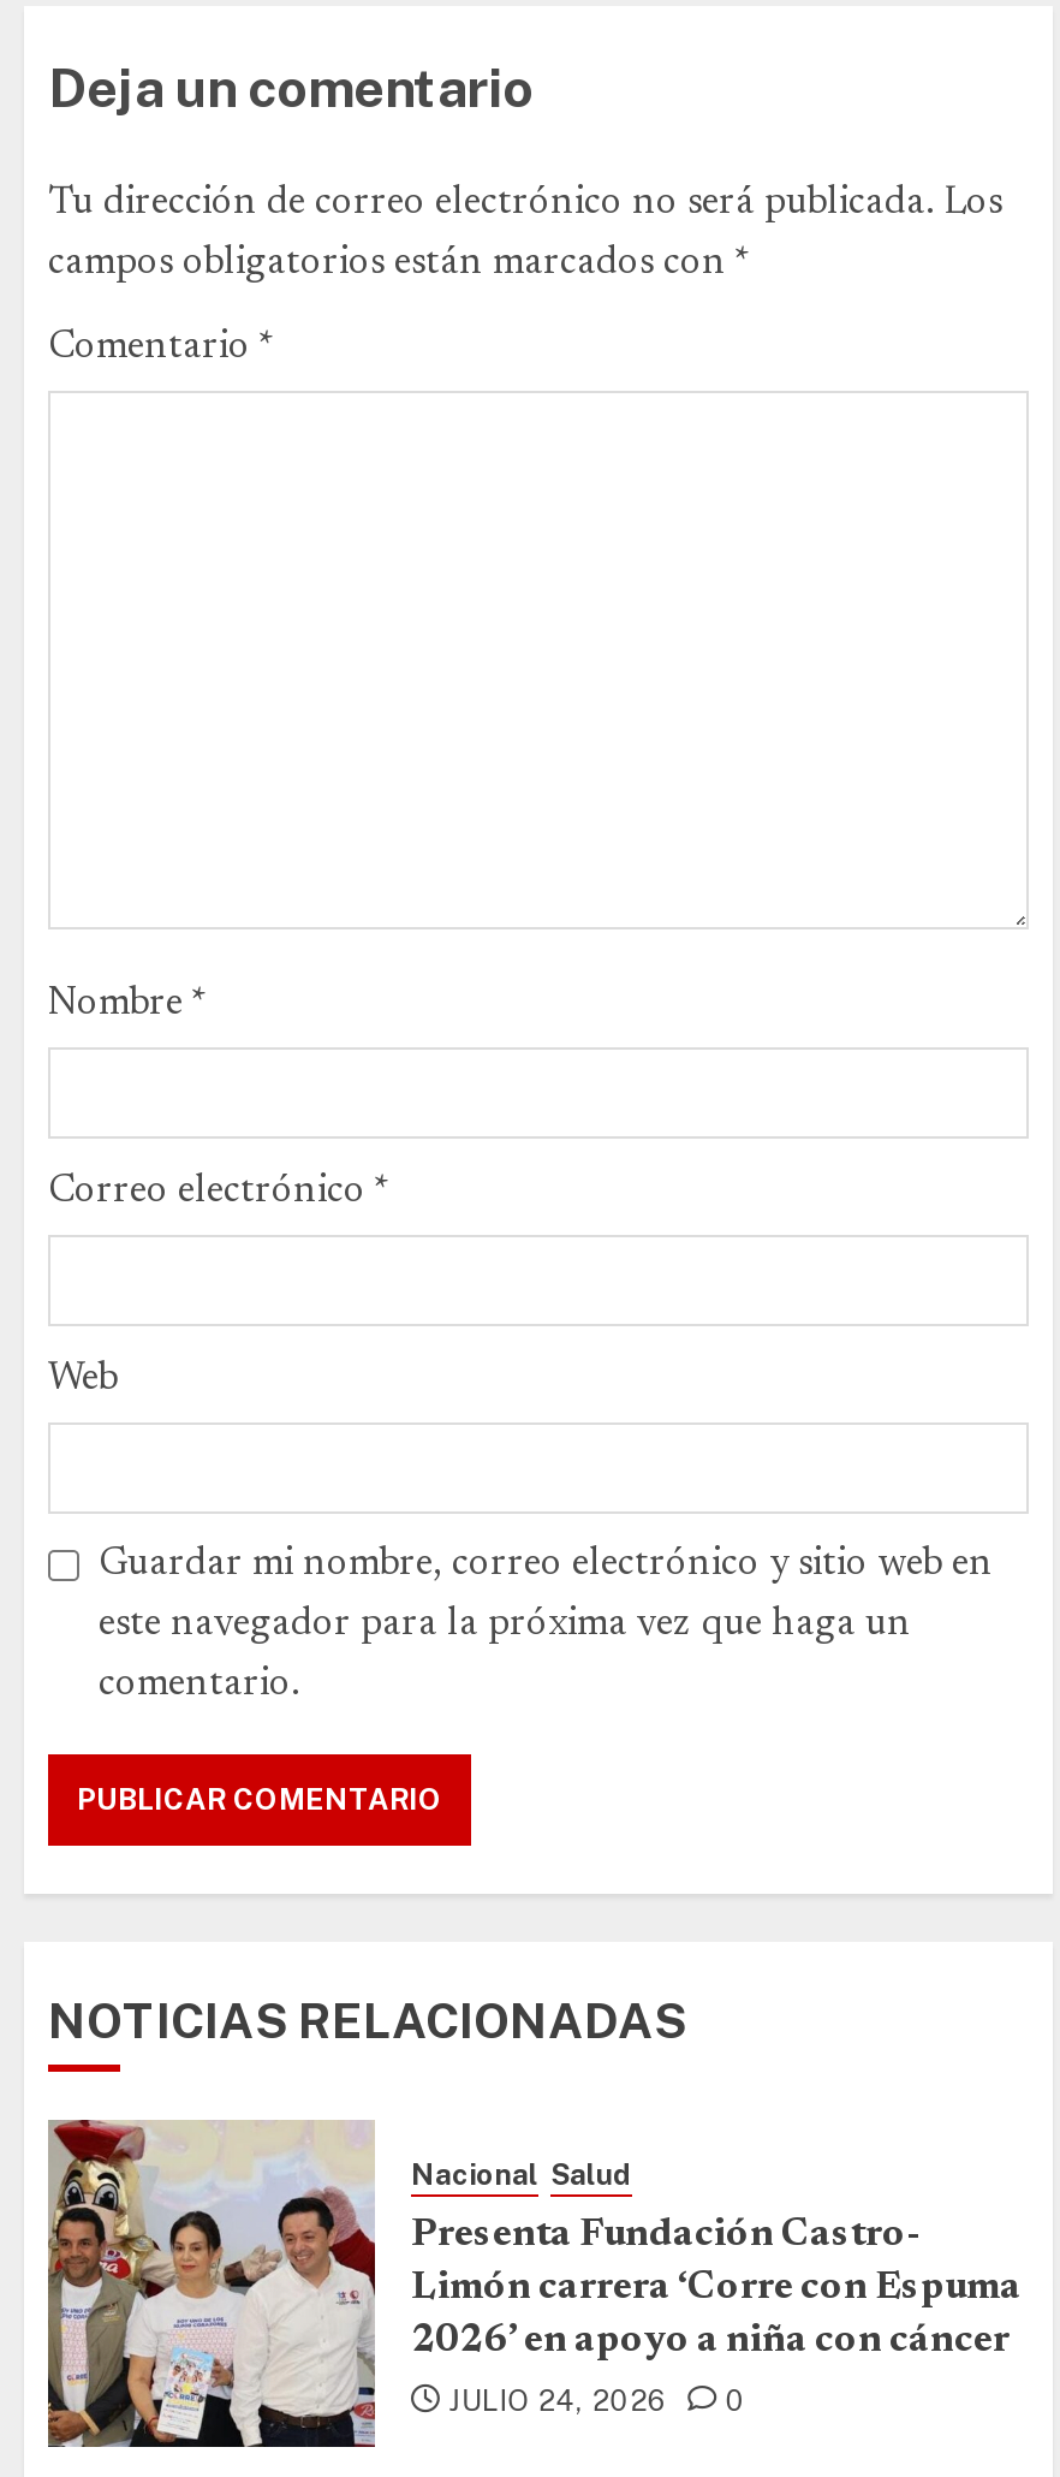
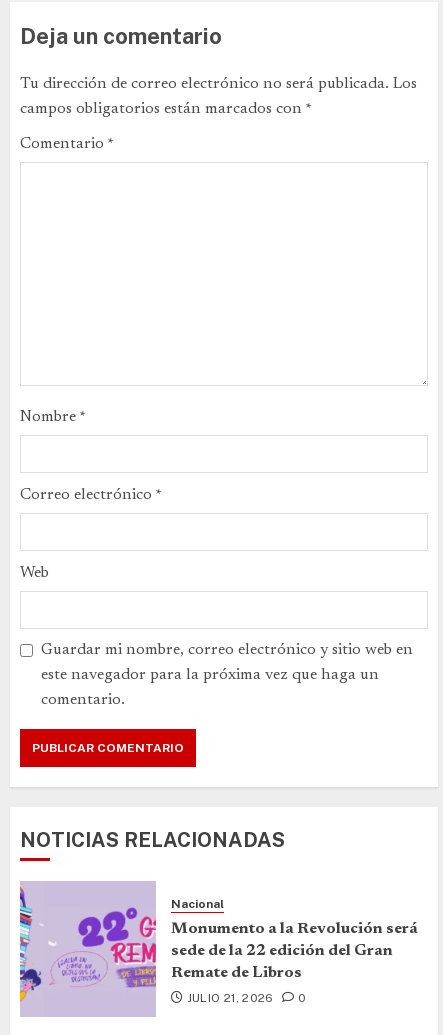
[46,2117,632,2449] [image] | Nacional Salud -> [19,881,224,1017] [image] | Nacional
[411,2215,1022,2359] Presenta Fundación Castro- | Limón carrera ‘Corre con Espuma | 2026’ en apoyo a niña con cáncer -> [171,920,418,980] Monumento a la Revolución será | sede de la 22 edición del Gran | Remate de Libros
[449,2383,746,2417] JULIO 24, 2026 0 -> [187,990,306,1004] JULIO 21, 2026 0

